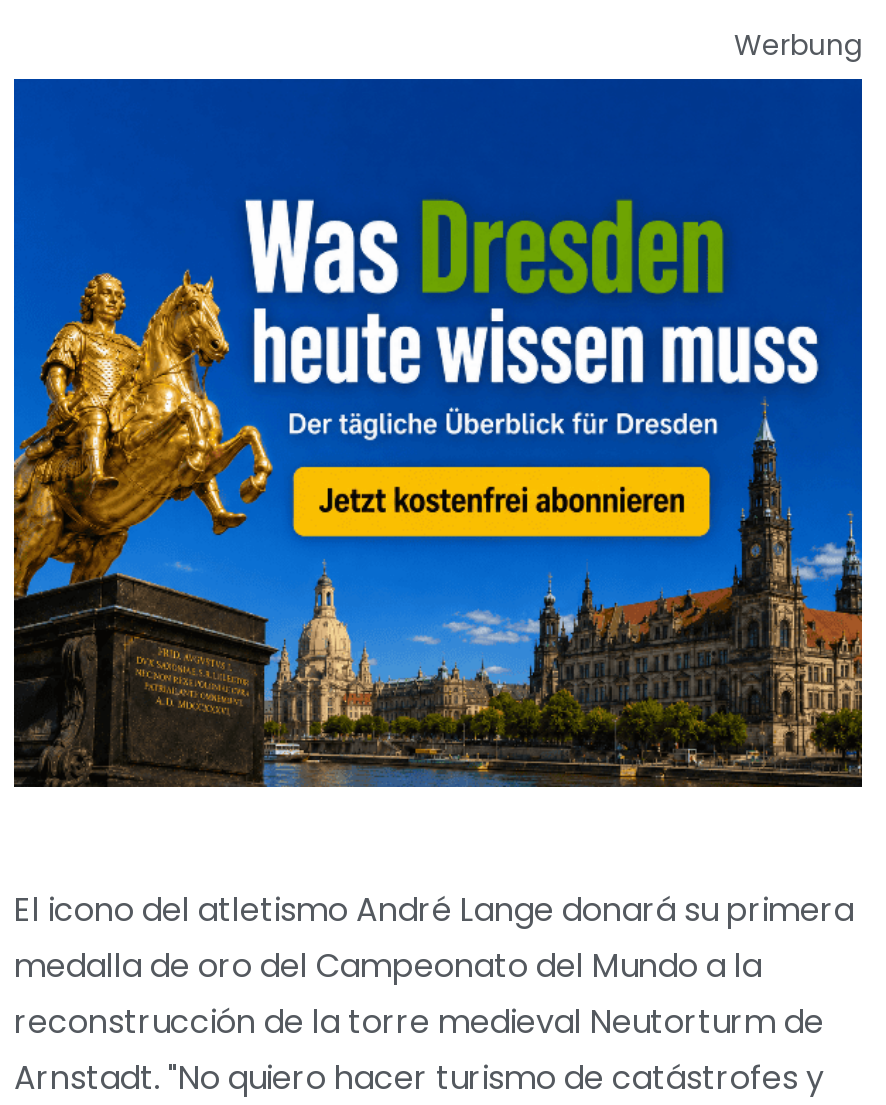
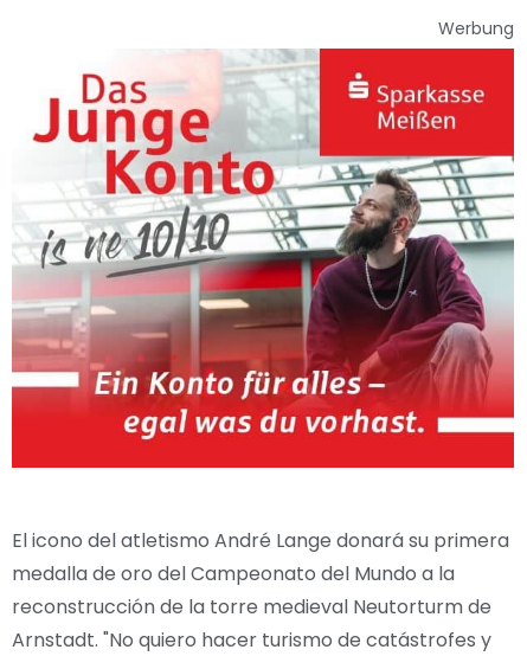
[12,77,864,789] [image] -> [11,47,515,469] [image]

